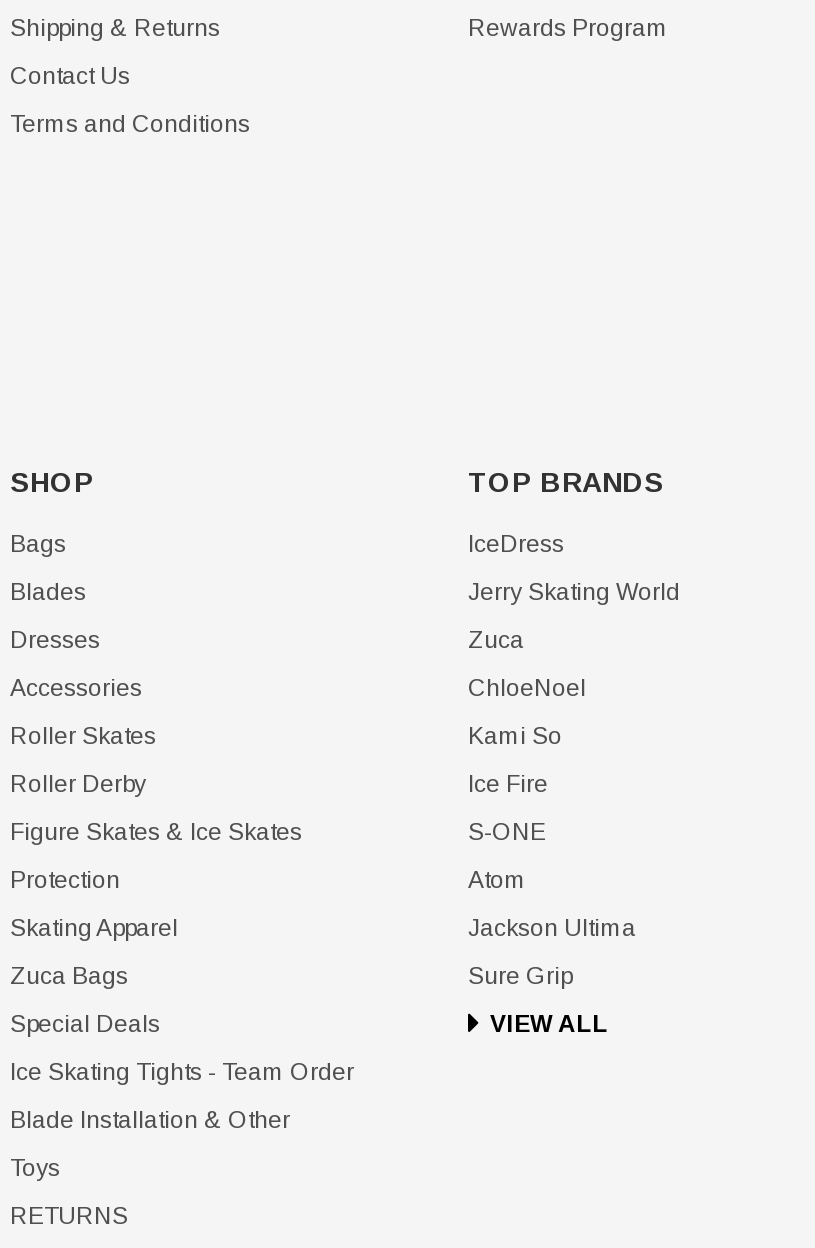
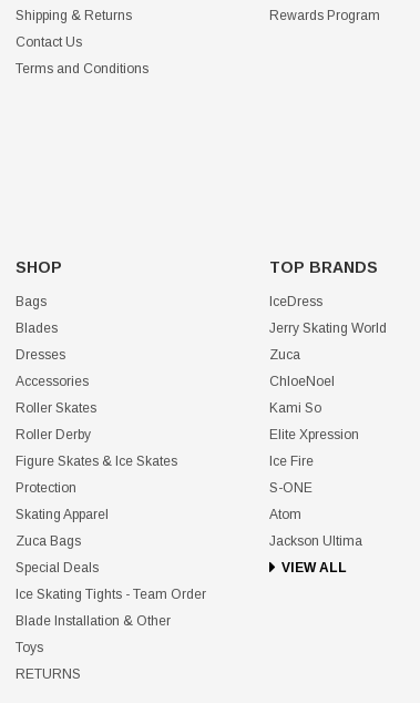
moved [468,770,636,942] -> [269,454,362,549]: Ice Fire | S-ONE | Atom | Jackson Ultima
none -> [269,427,359,443] Elite Xpression
[468,962,572,990] Sure Grip -> none

